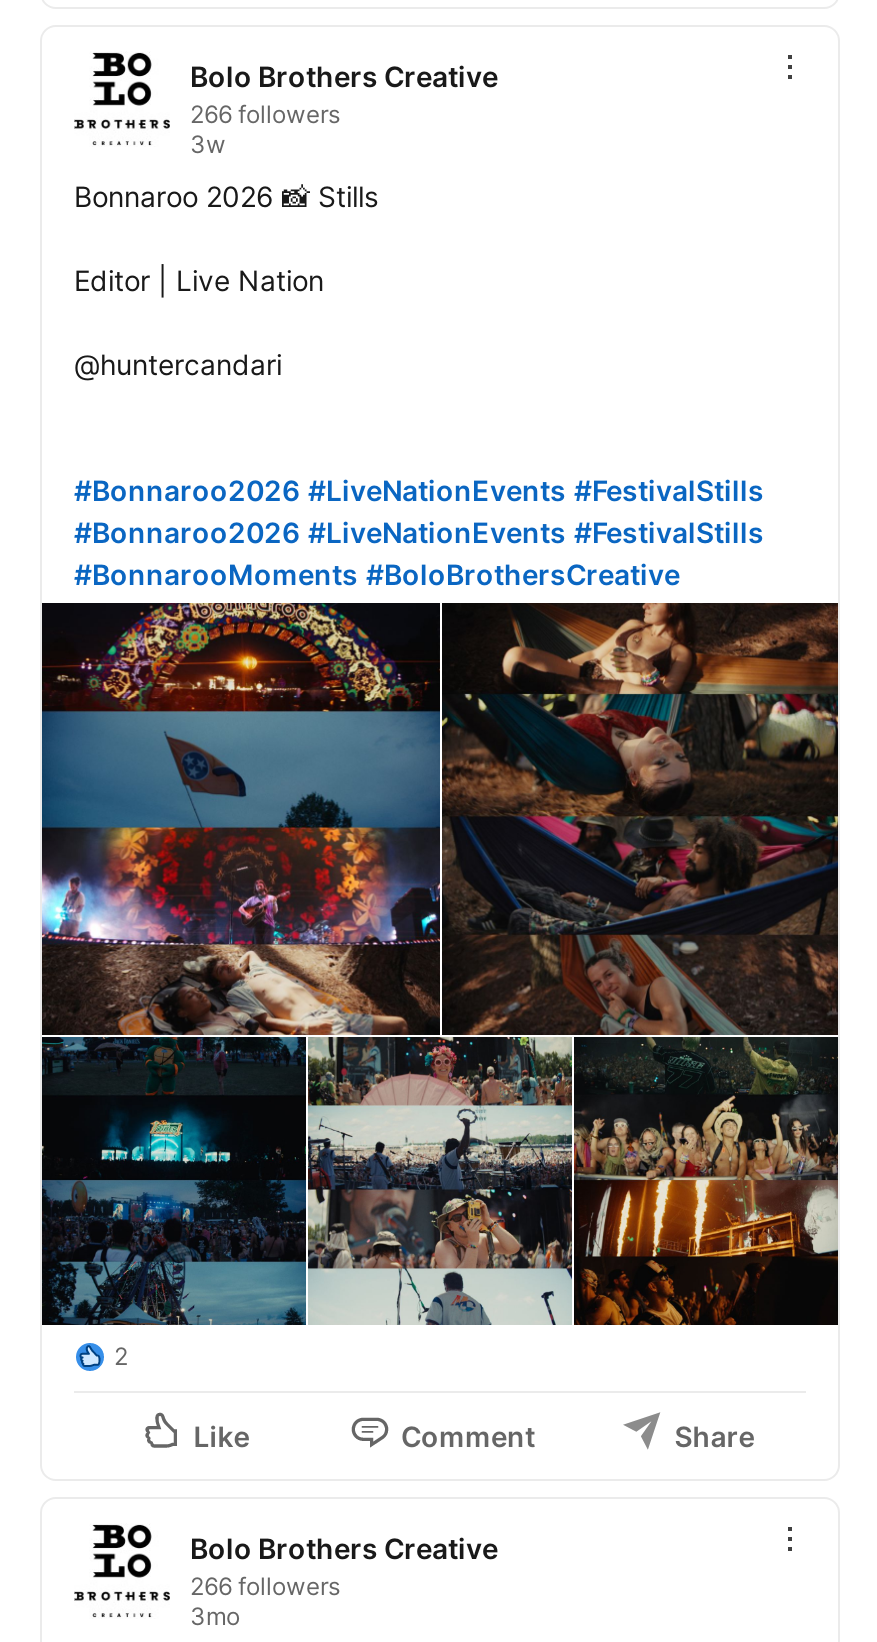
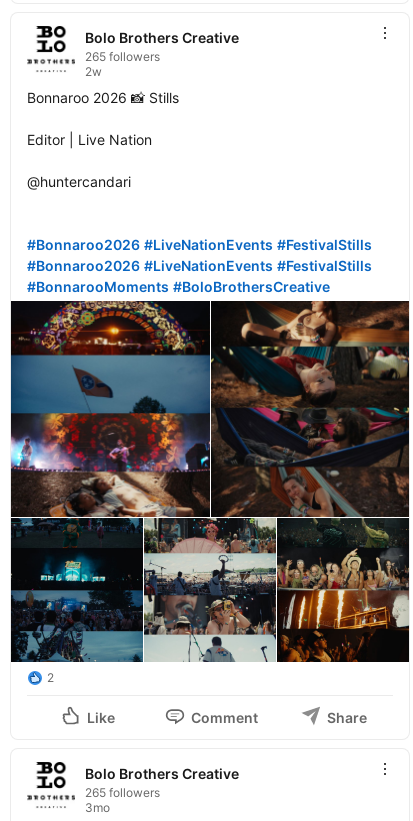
[190,99,340,159] 266 followers | 3w -> [85,49,160,79] 265 followers | 2w
[190,1571,340,1601] 266 followers -> [85,785,160,800] 265 followers

